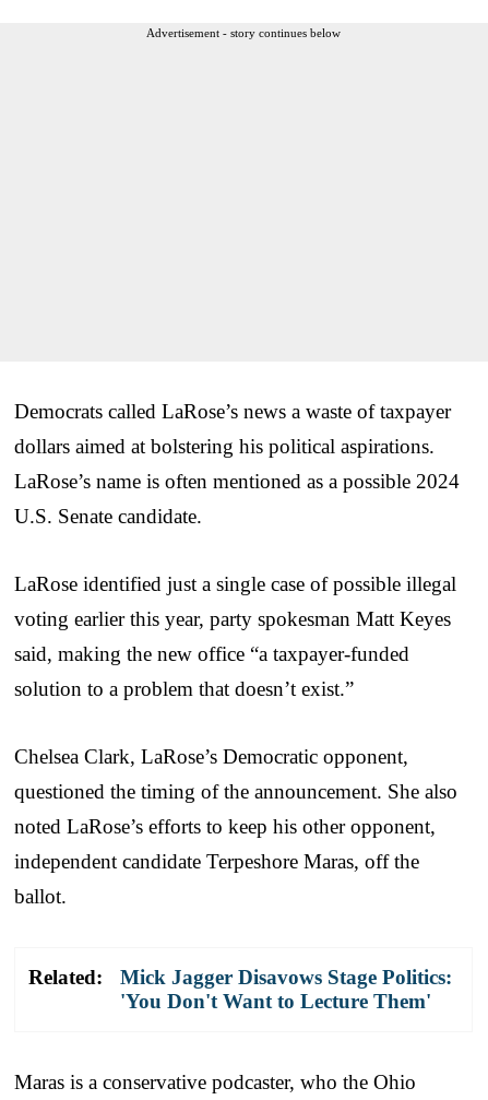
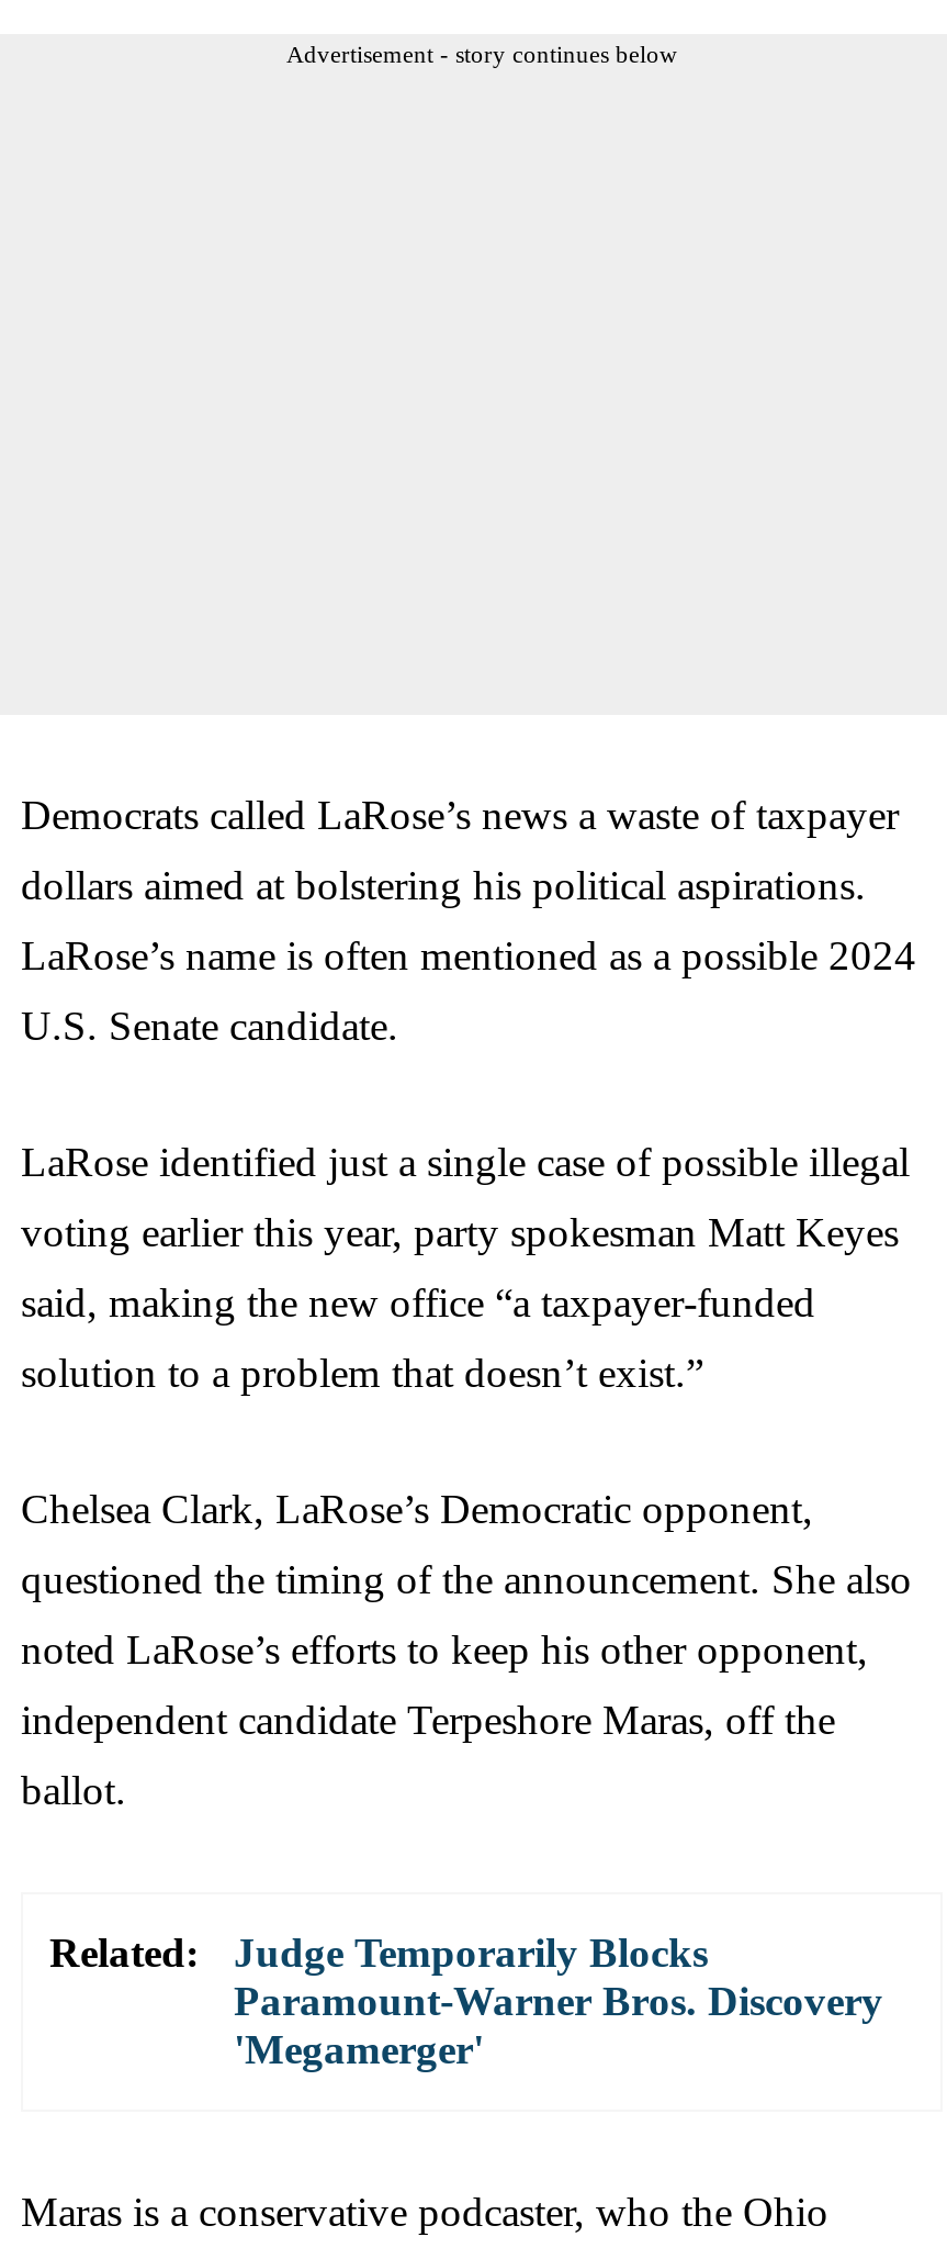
[120,965,452,1012] Mick Jagger Disavows Stage Politics: | 'You Don't Want to Lecture Them' -> [234,1929,883,2071] Judge Temporarily Blocks | Paramount-Warner Bros. Discovery | 'Megamerger'

